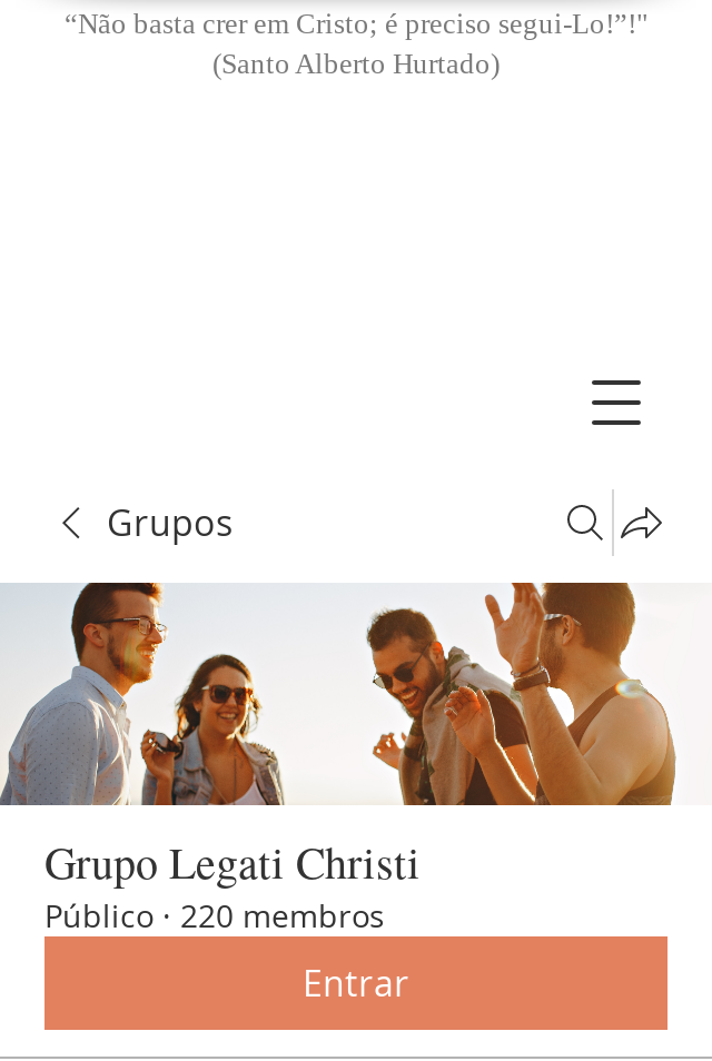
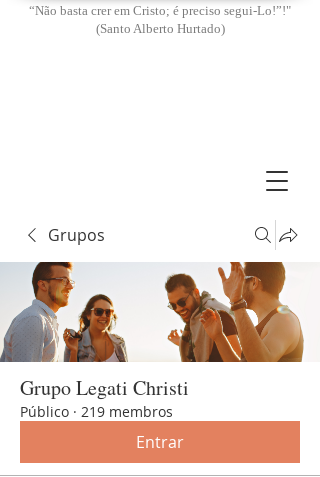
[44,894,385,936] Público · 220 membros -> [20,402,173,421] Público · 219 membros

